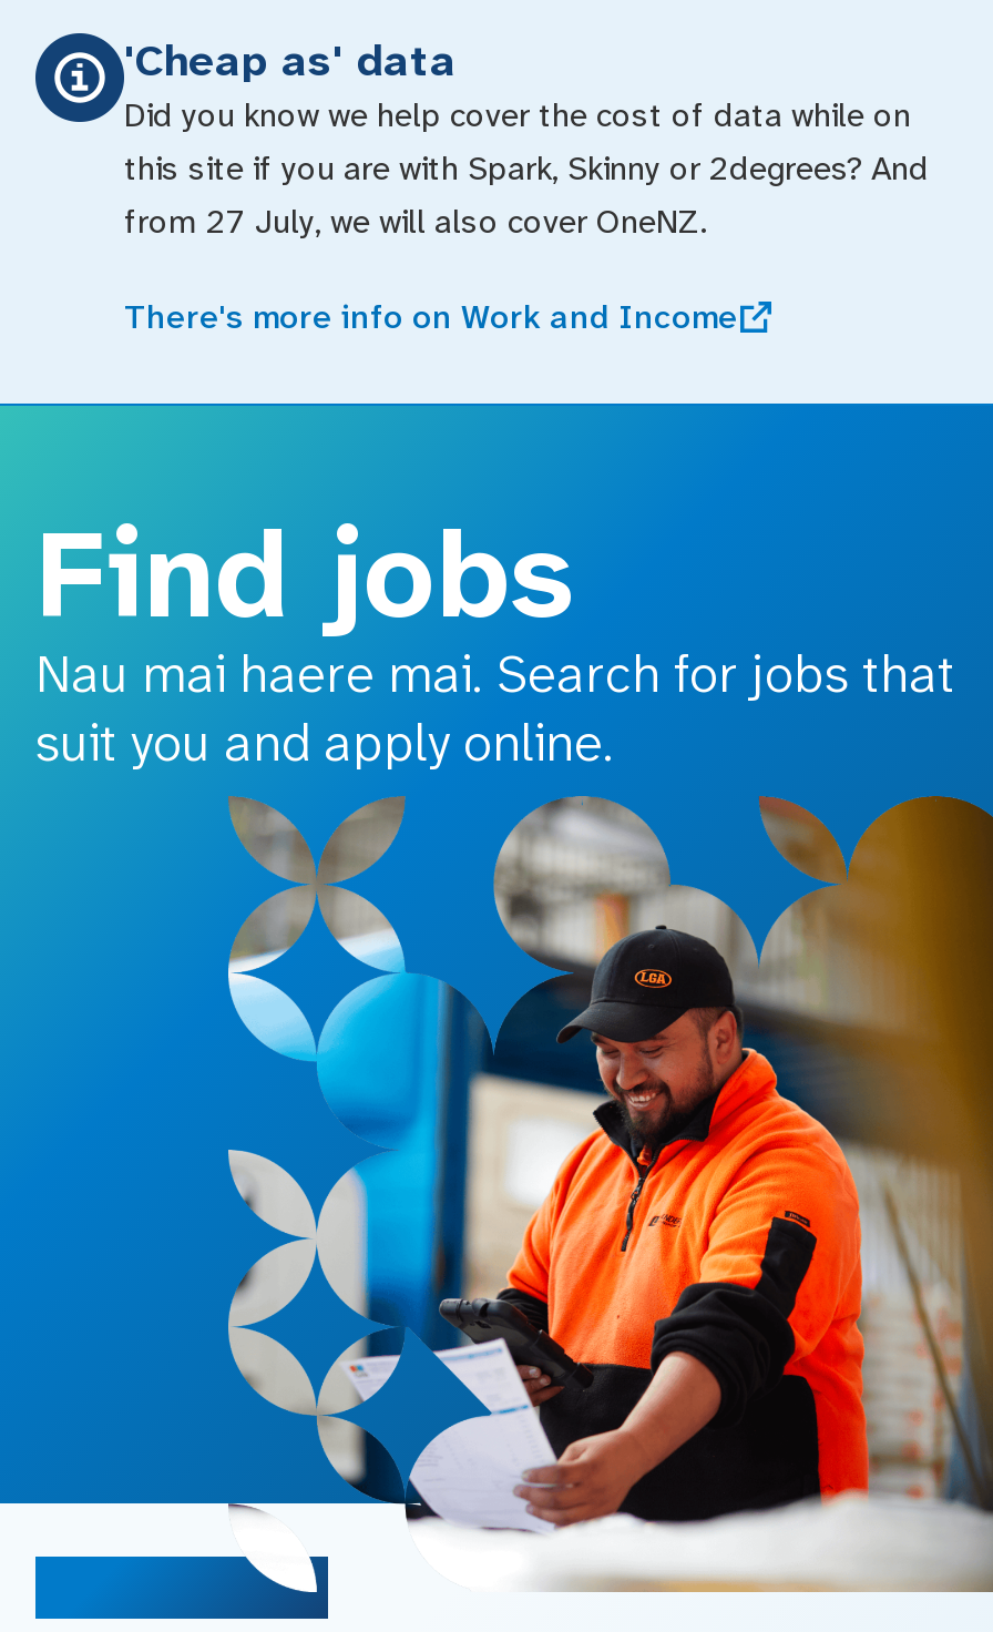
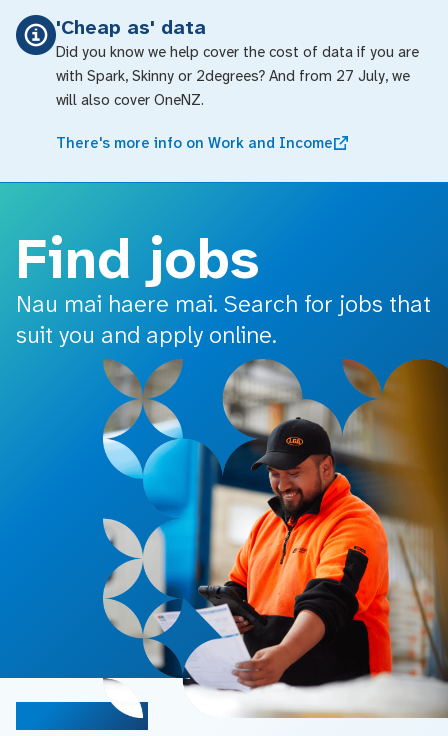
[124,93,929,244] Did you know we help cover the cost of data while on | this site if you are with Spark, Skinny or 2degrees? And | from 27 July, we will also cover OneNZ. -> [56,42,419,110] Did you know we help cover the cost of data if you are | with Spark, Skinny or 2degrees? And from 27 July, we | will also cover OneNZ.

